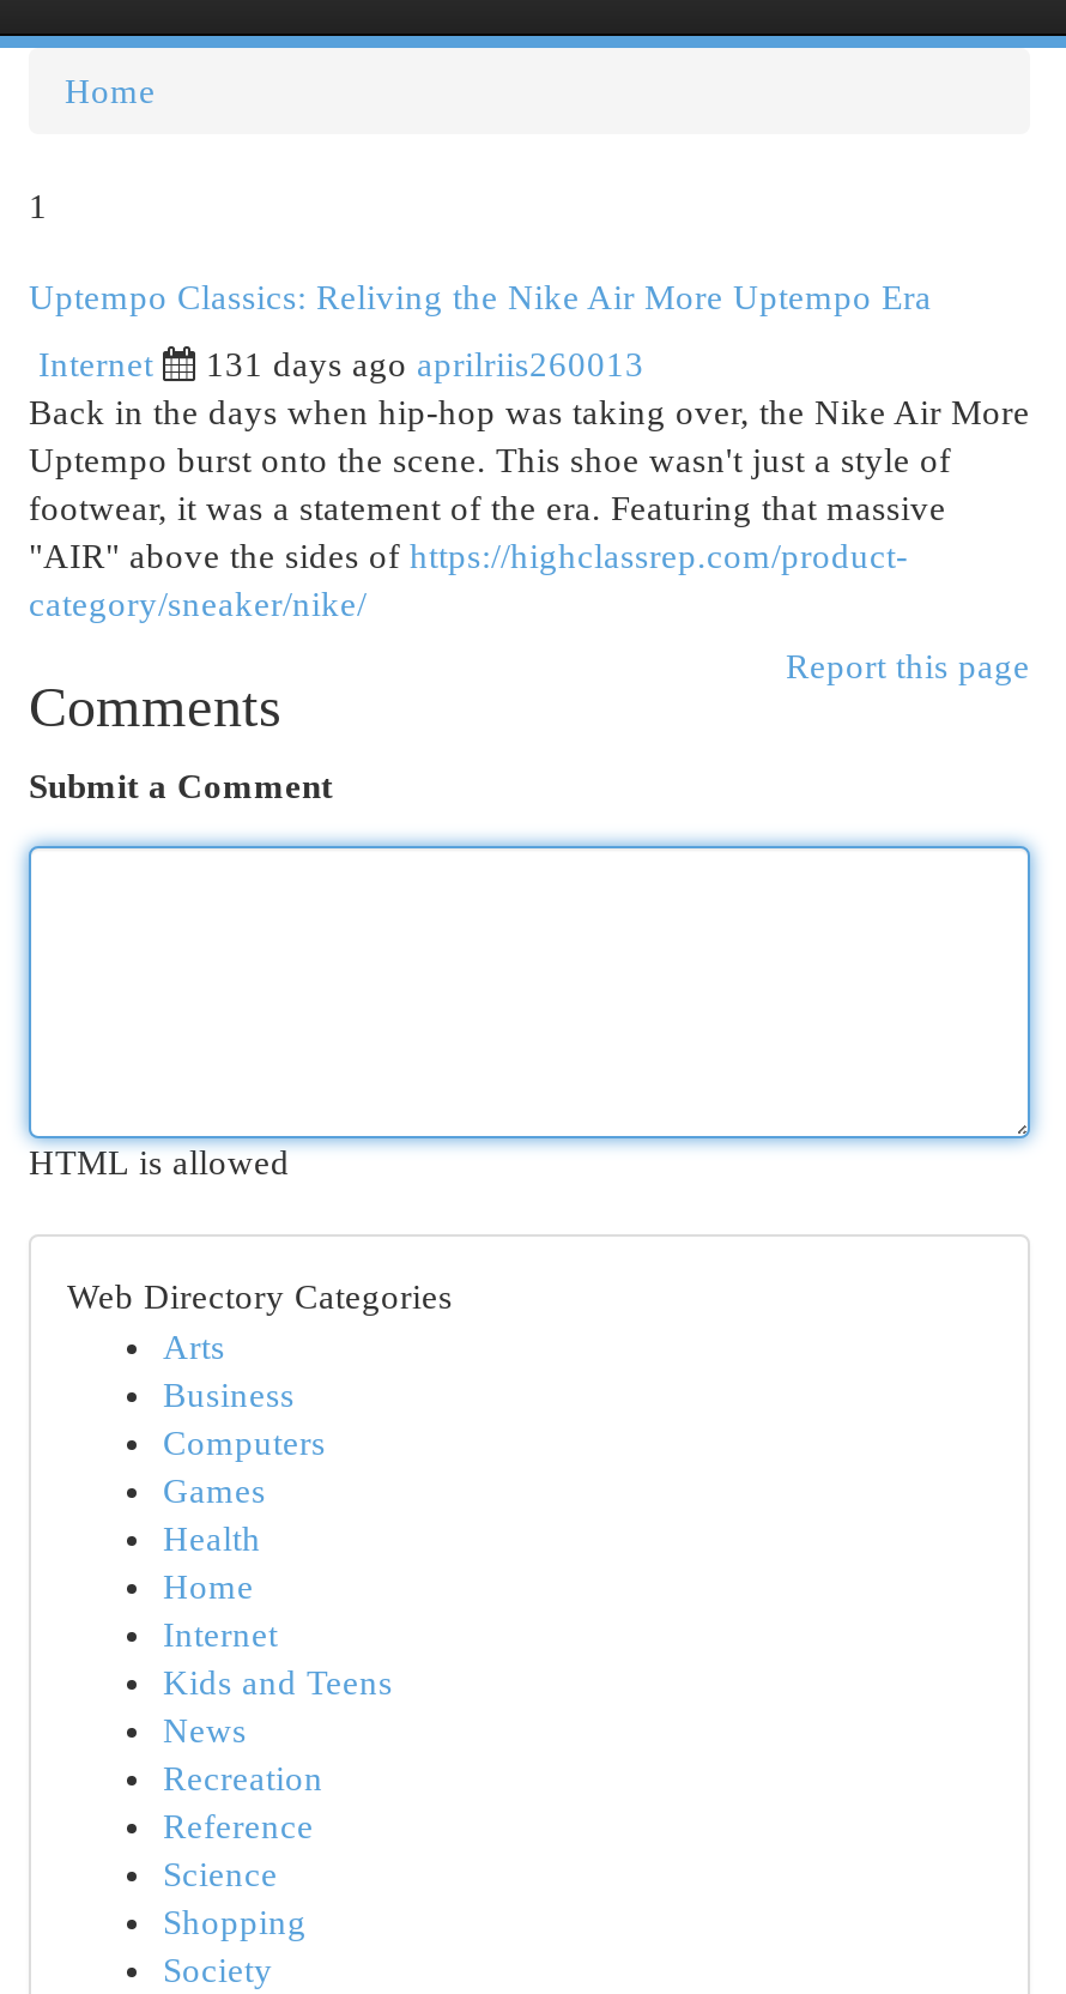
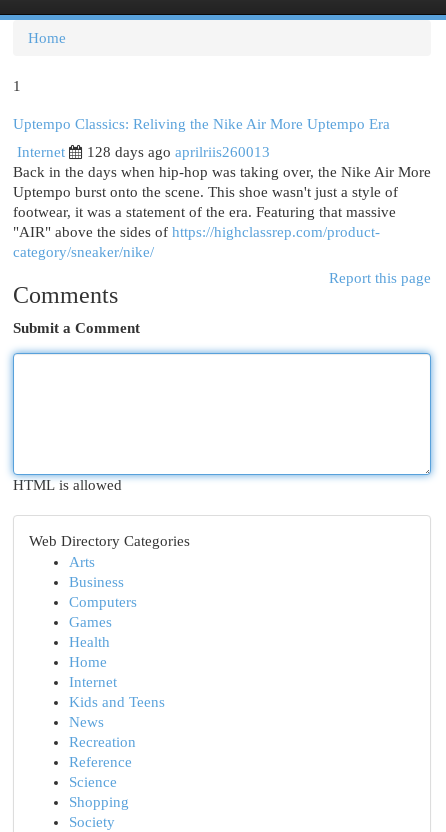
[206,345,644,383] 131 days ago aprilriis260013 -> [87,144,270,160] 128 days ago aprilriis260013

